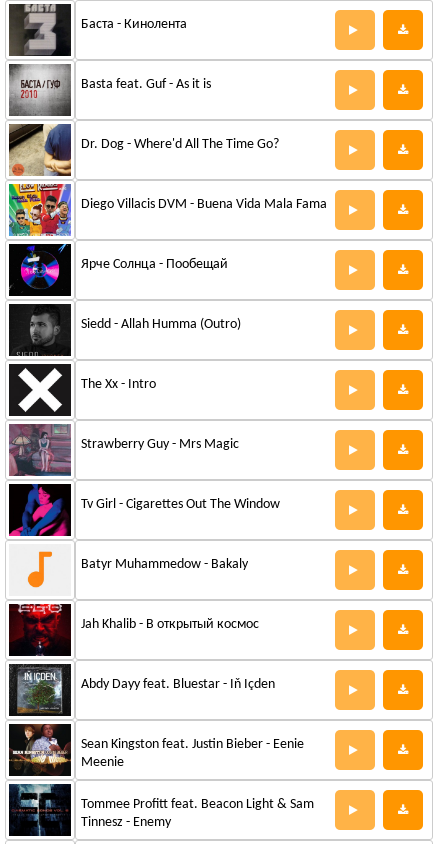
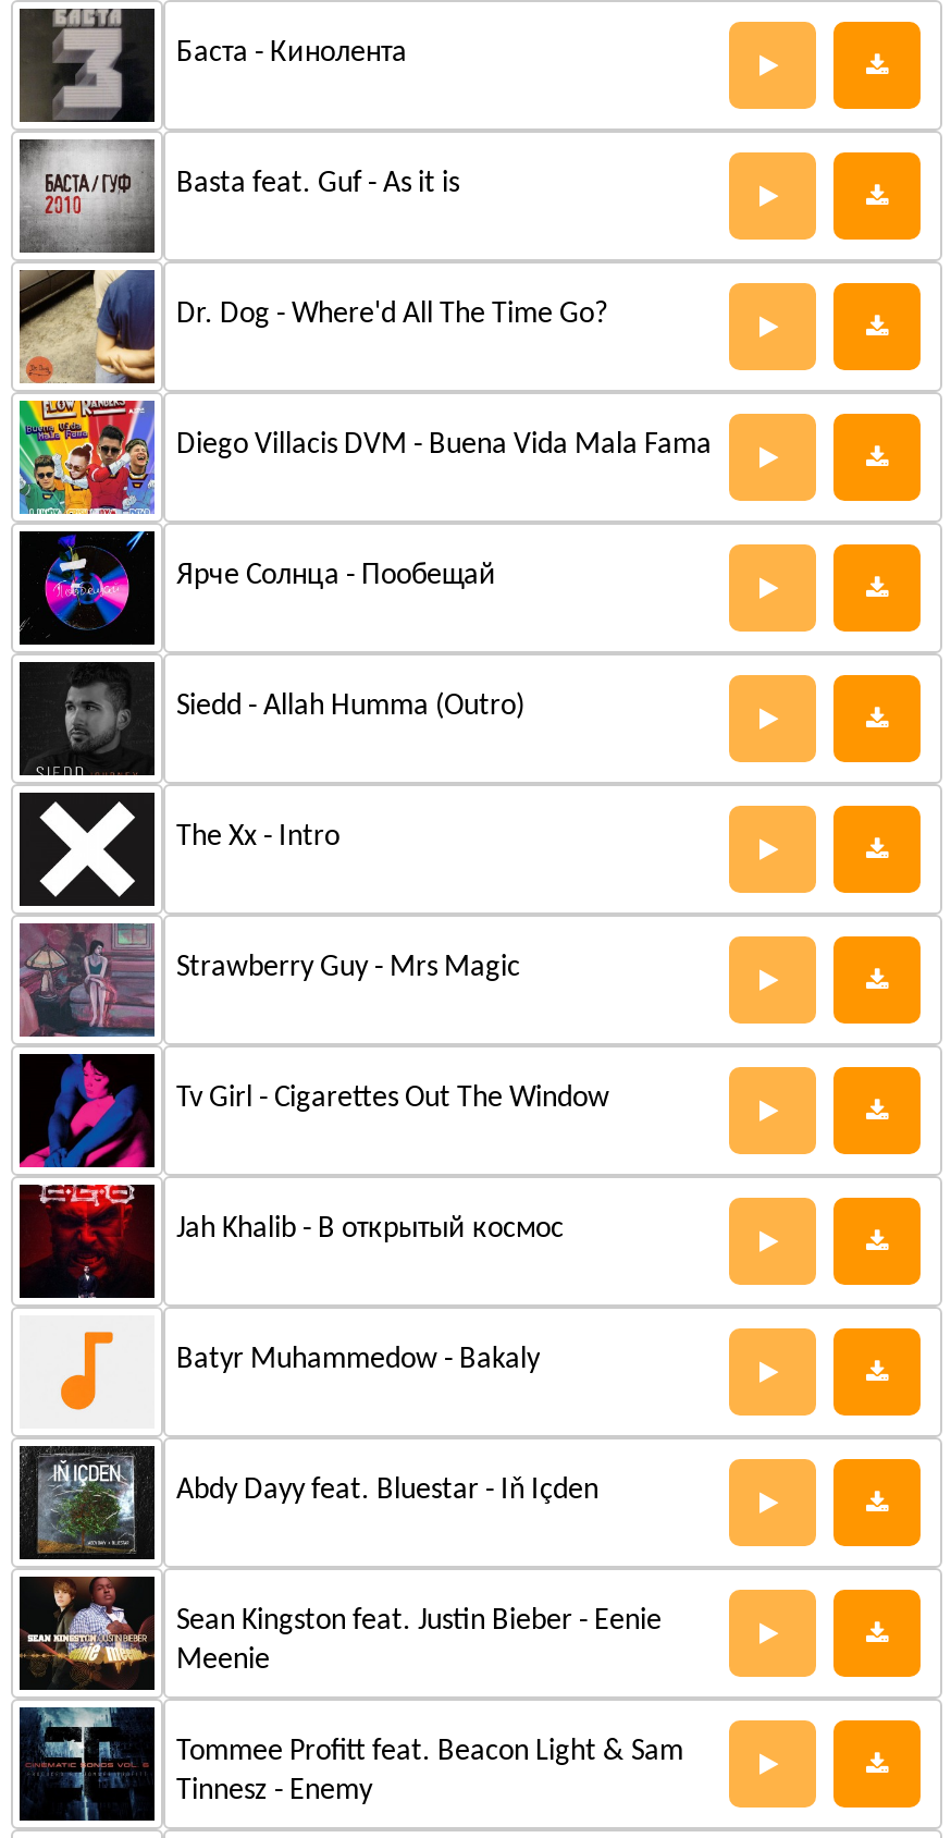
moved [81,557,248,572] -> [176,1344,540,1376]: Batyr Muhammedow - Bakaly
moved [9,603,259,656] -> [20,1183,564,1300]: [image] | Jah Khalib - В открытый космос

